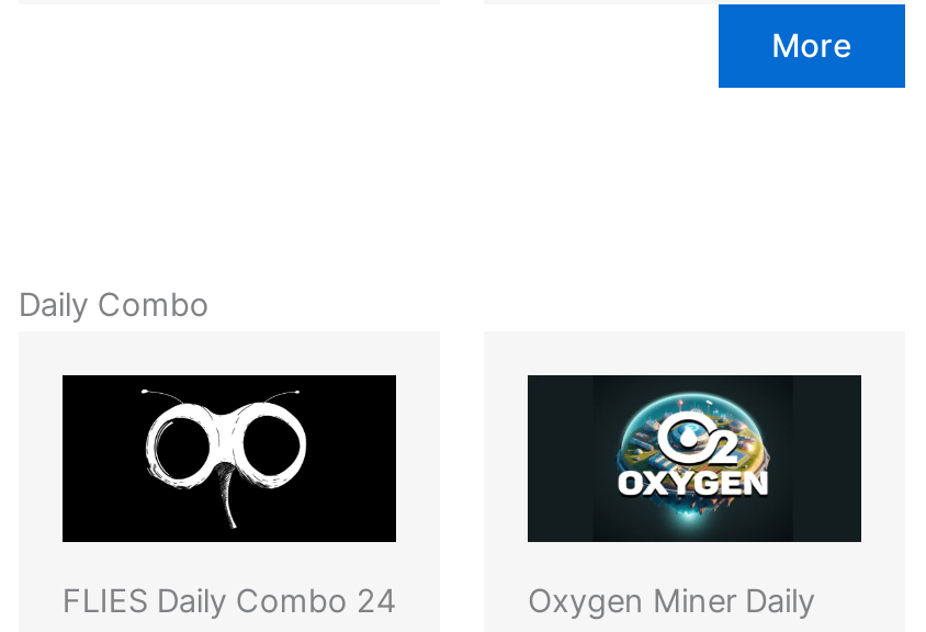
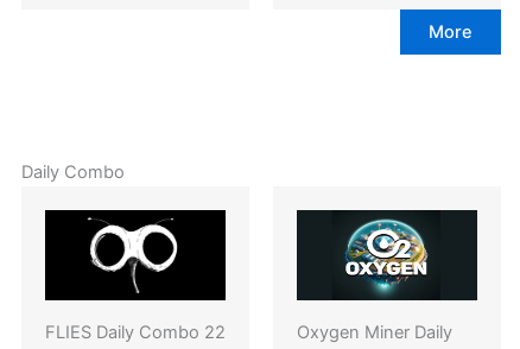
[62,582,396,621] FLIES Daily Combo 24 -> [45,322,225,343] FLIES Daily Combo 22

